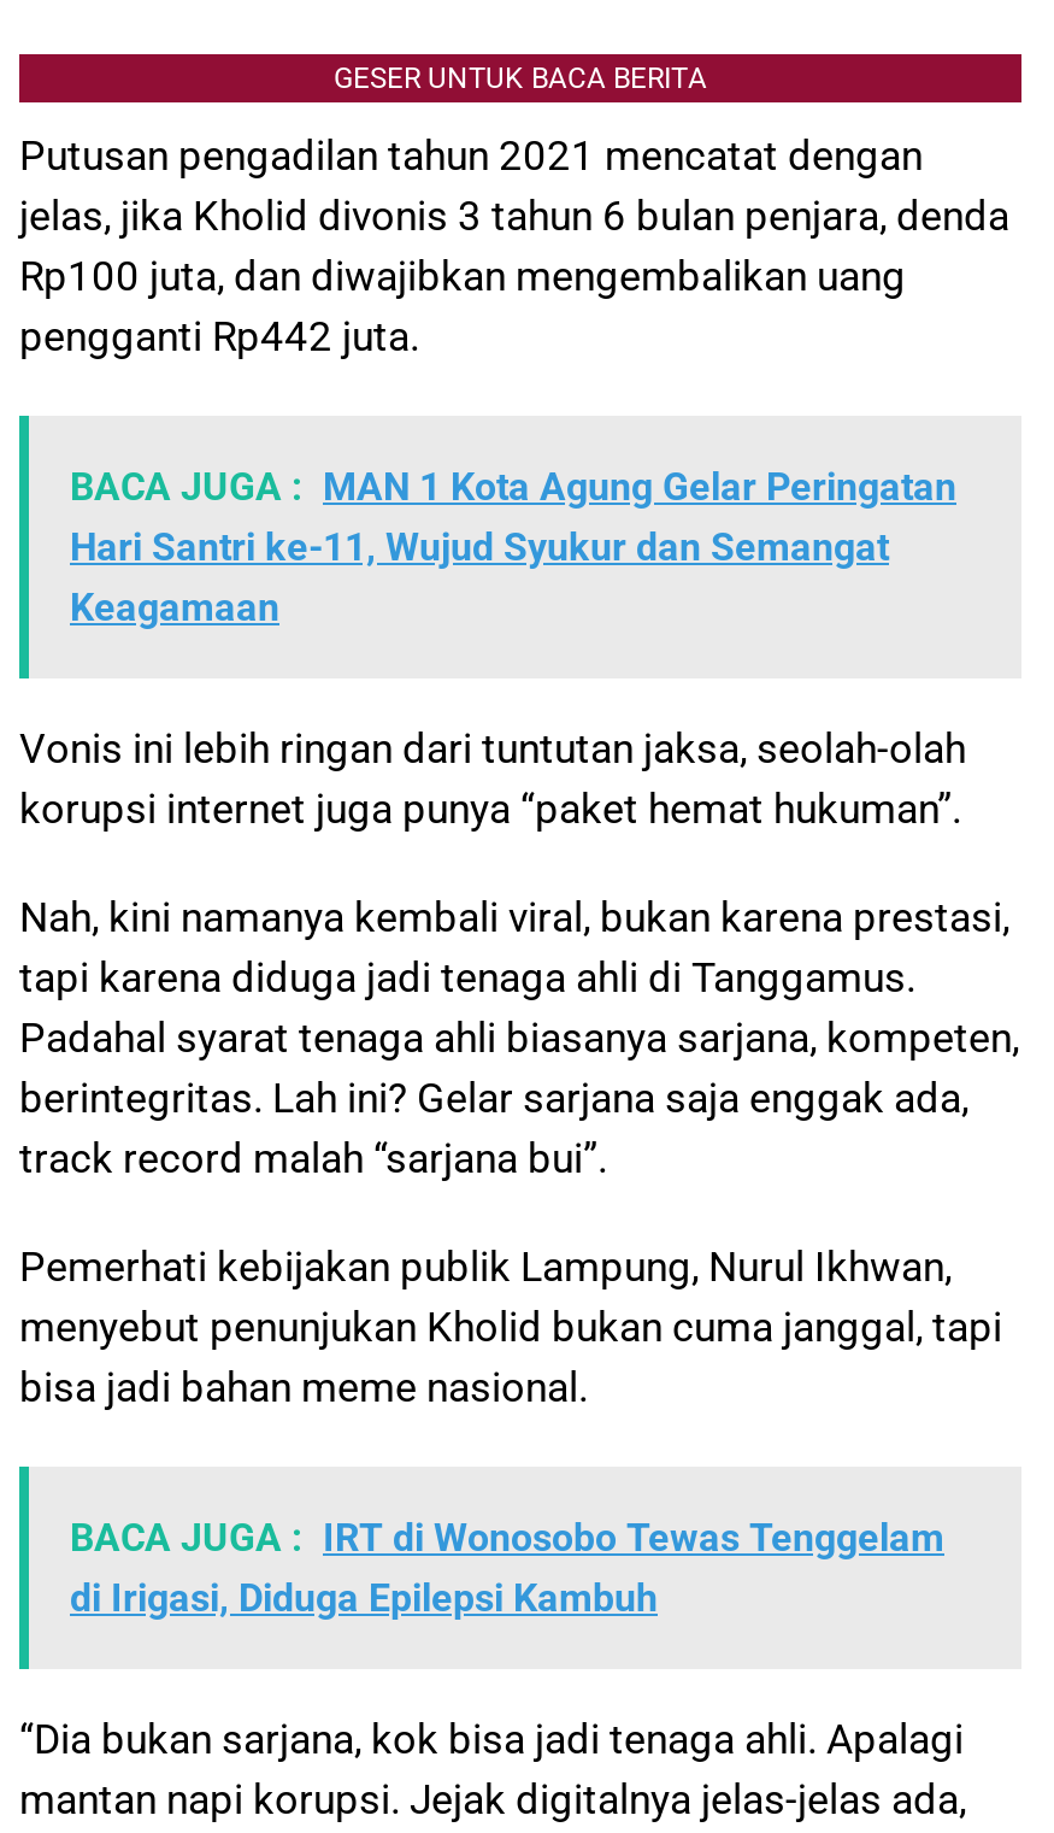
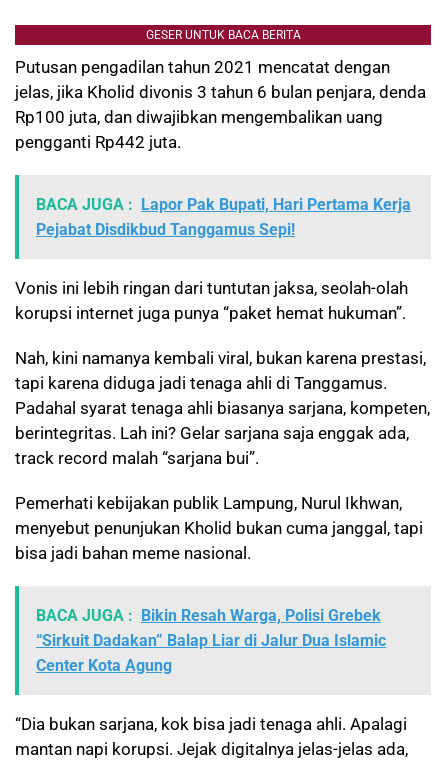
[70,464,956,630] BACA JUGA : MAN 1 Kota Agung Gelar Peringatan | Hari Santri ke-11, Wujud Syukur dan Semangat | Keagamaan -> [36,195,411,239] BACA JUGA : Lapor Pak Bupati, Hari Pertama Kerja | Pejabat Disdikbud Tanggamus Sepi!
moved [19,724,1019,1411] -> [15,278,430,563]: Vonis ini lebih ringan dari tuntutan jaksa, seolah-olah | korupsi internet juga punya “paket hemat hukuman”. | Nah, kini namanya kembali viral, bukan karena prestasi, | ... | menyebut penunjukan Kholid bukan cuma janggal, tapi | bisa jadi bahan meme nasional.
[70,1515,944,1621] BACA JUGA : IRT di Wonosobo Tewas Tenggelam | di Irigasi, Diduga Epilepsi Kambuh -> [36,606,386,675] BACA JUGA : Bikin Resah Warga, Polisi Grebek | “Sirkuit Dadakan” Balap Liar di Jalur Dua Islamic | Center Kota Agung

